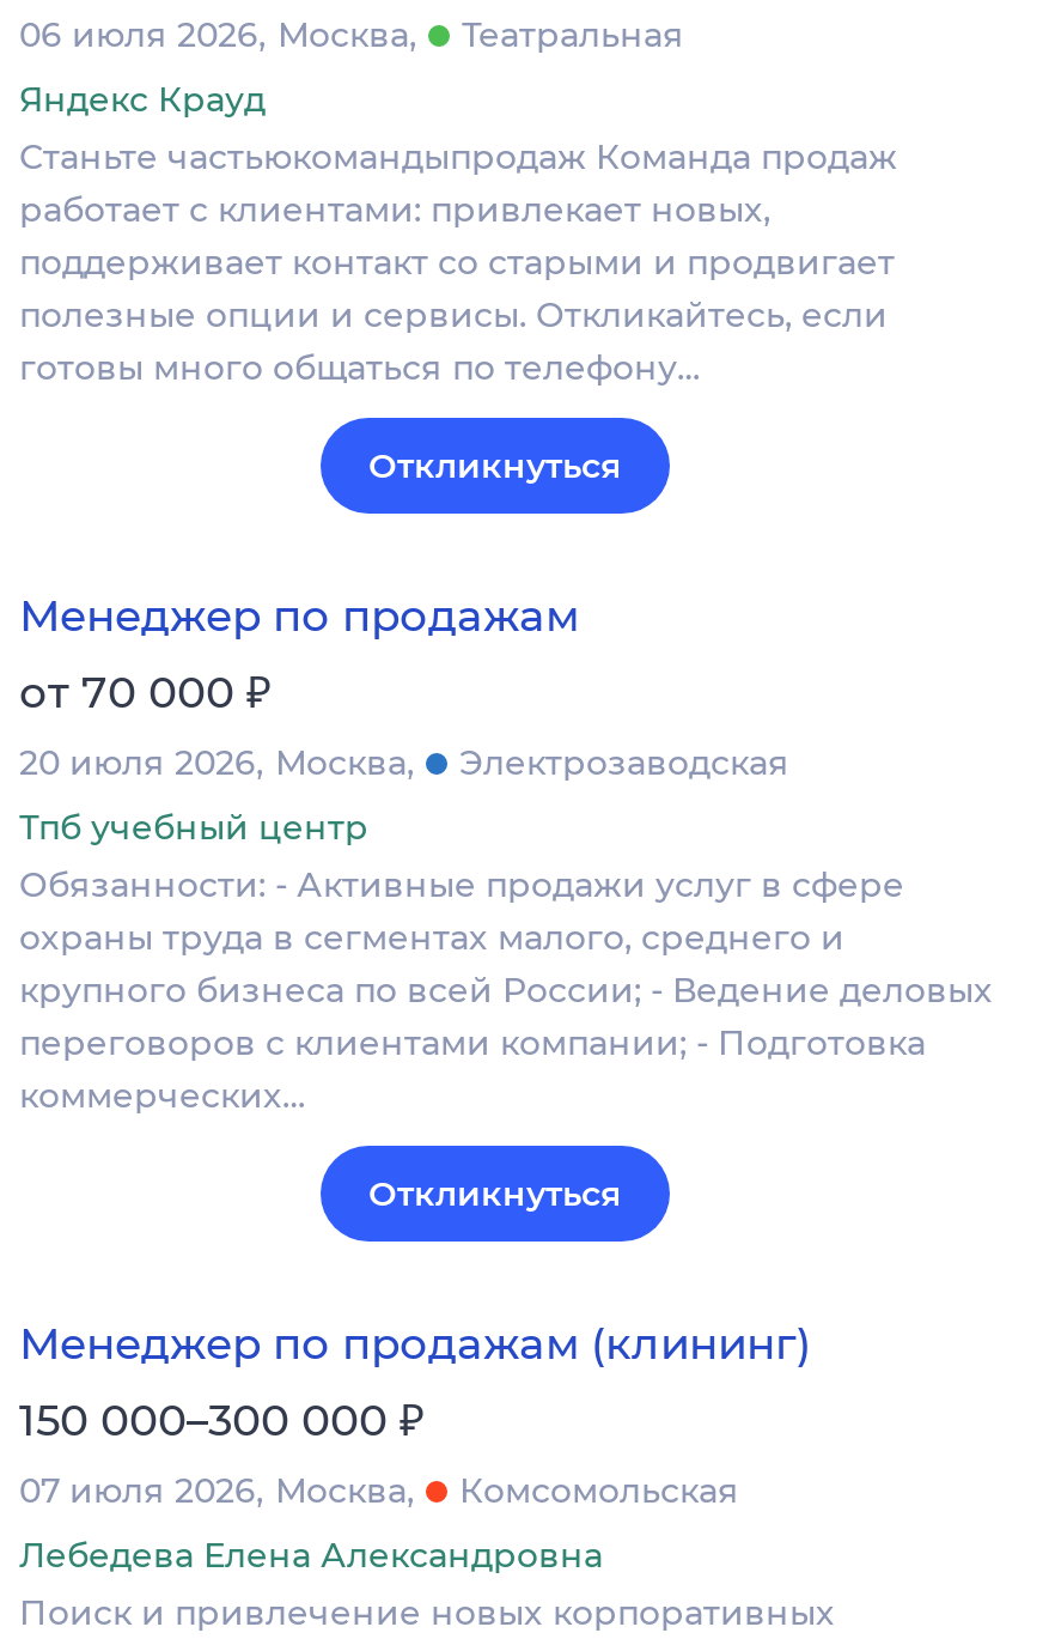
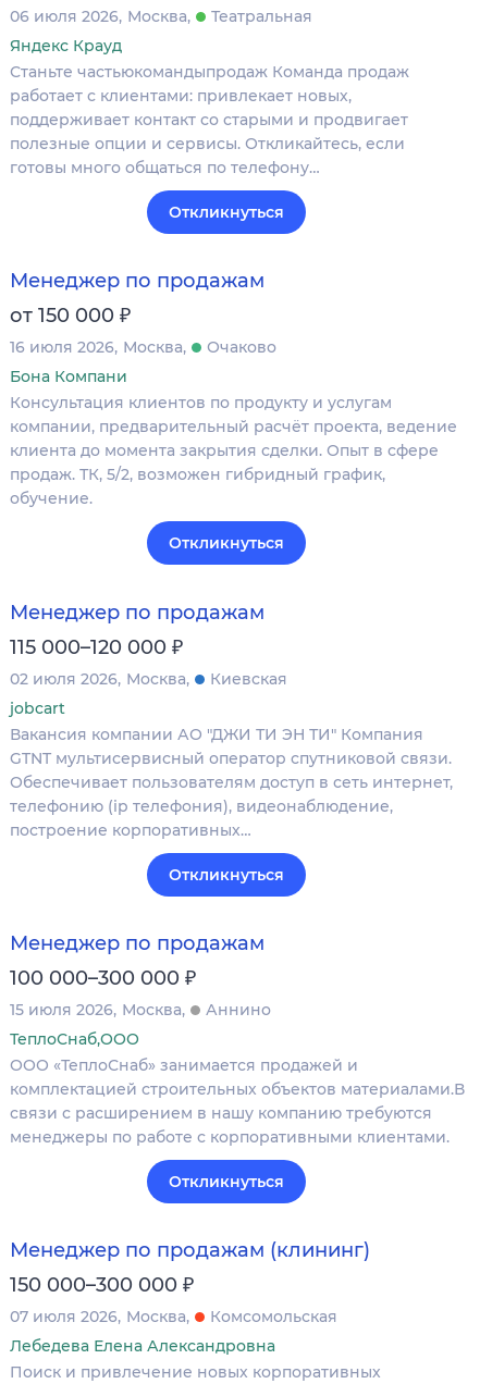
[19,657,993,1117] от 70 000 ₽ | 20 июля 2026 Москва | Электрозаводская | Тпб учебный центр | Обязанности: - Активные продажи услуг в сфере | охраны труда в сегментах малого, среднего и | крупного бизнеса по всей России; - Ведение деловых | переговоров с клиентами компании; - Подготовка | коммерческих… -> [10,300,465,1147] от 150 000 ₽ | 16 июля 2026 Москва | Очаково | Бона Компани | Консультация клиентов по продукту и услугам | компании, предварительный расчёт проекта, ведение | клиента до момента закрытия сделки. Опыт в сфере | продаж. ТК, 5/2, возможен гибридный график, | обучение. | Откликнуться | Менеджер по продажам | 115 000–120 000 ₽ | 02 июля 2026 Москва | Киевская | jobcart | Вакансия компании АО "ДЖИ ТИ ЭН ТИ" Компания | GTNT мультисервисный оператор спутниковой связи. | Обеспечивает пользователям доступ в сеть интернет, | телефонию (ip телефония), видеонаблюдение, | построение корпоративных… | Откликнуться | Менеджер по продажам | 100 000–300 000 ₽ | 15 июля 2026 Москва | Аннино | ТеплоСнаб,ООО | ООО «ТеплоСнаб» занимается продажей и | комплектацией строительных объектов материалами.В | связи с расширением в нашу компанию требуются | менеджеры по работе с корпоративными клиентами.

